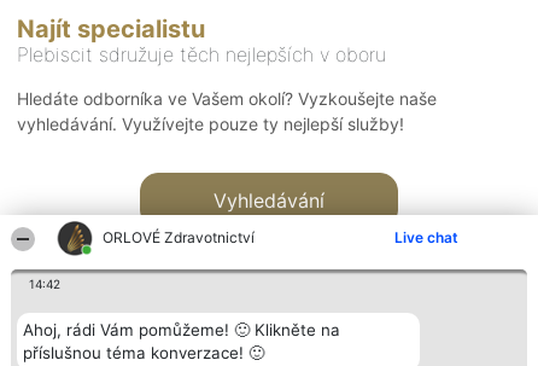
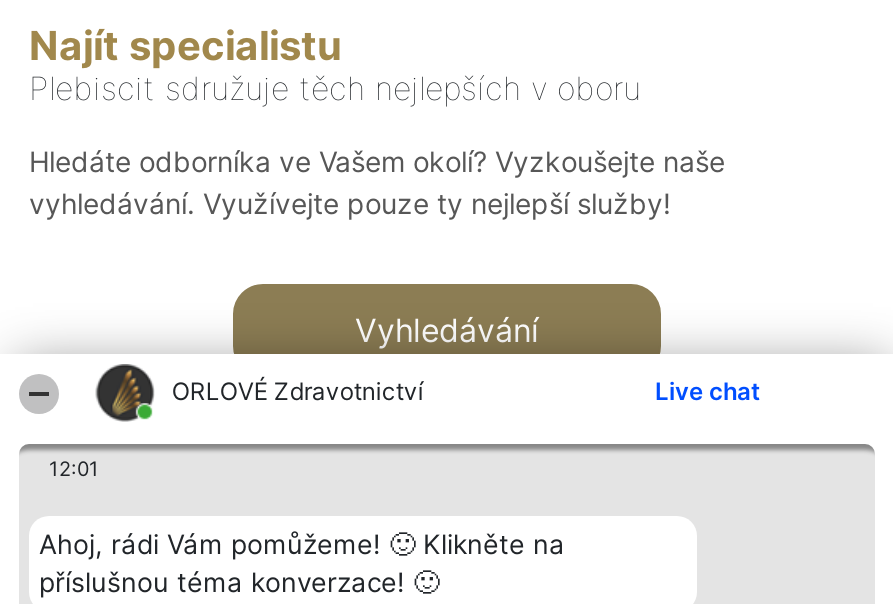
[29,277,60,291] 14:42 -> [49,456,99,480] 12:01

